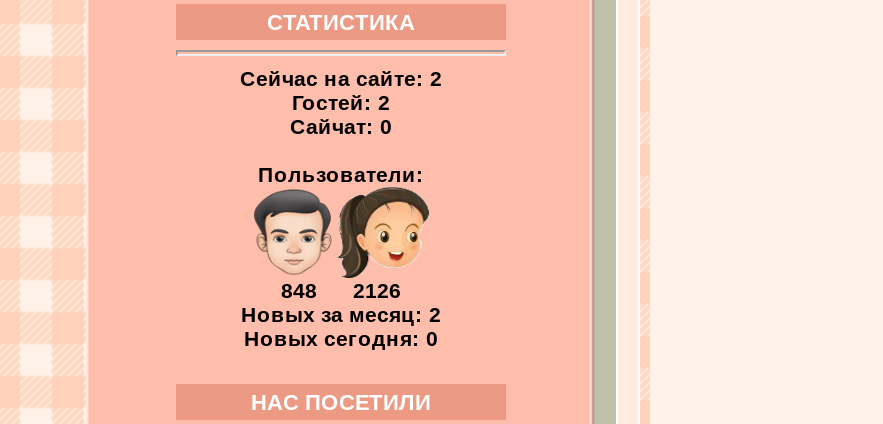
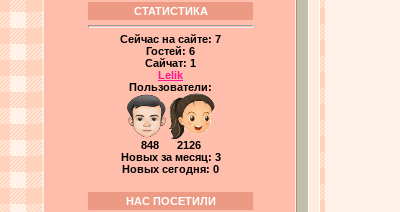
[240,66,442,138] Сейчас на сайте: 2 | Гостей: 2 | Сайчат: 0 -> [120,33,221,81] Сейчас на сайте: 7 | Гостей: 6 | Сайчат: 1 | Lelik
[241,302,441,326] Новых за месяц: 2 -> [120,151,220,163] Новых за месяц: 3

